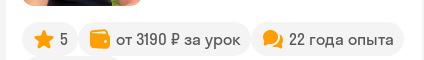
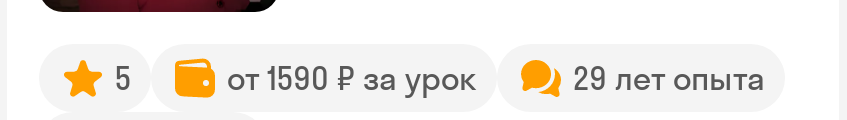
[116,29,394,49] от 3190 ₽ за урок | 22 года опыта -> [227,58,765,98] от 1590 ₽ за урок | 29 лет опыта

